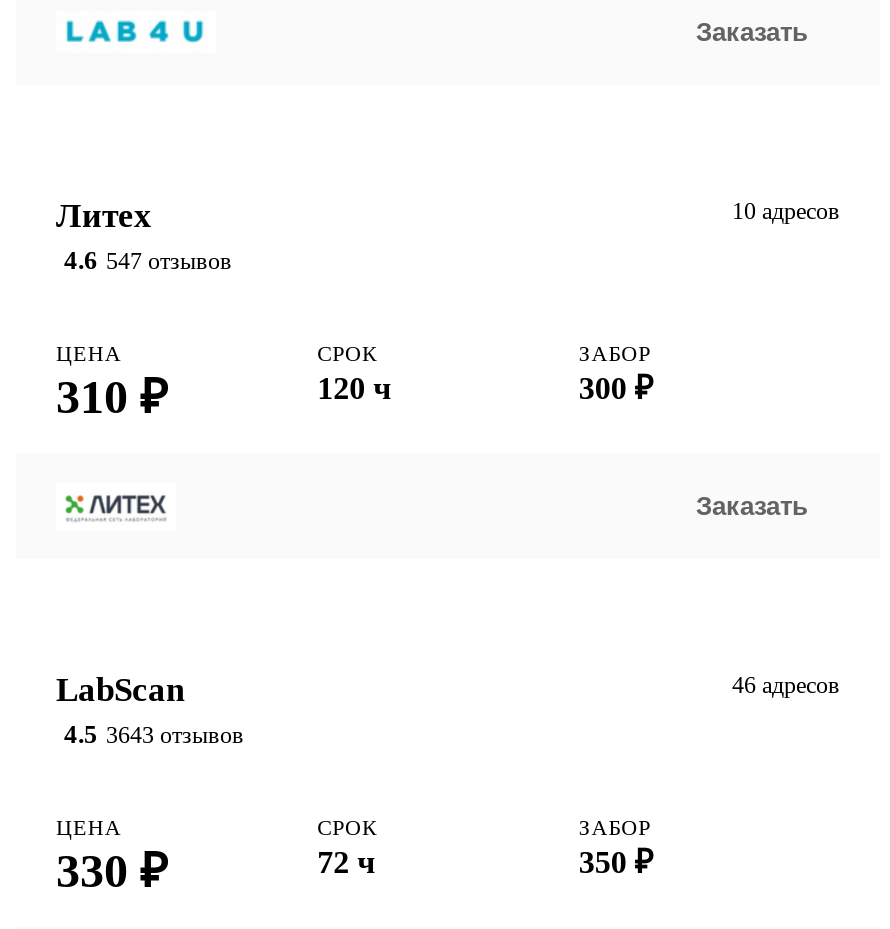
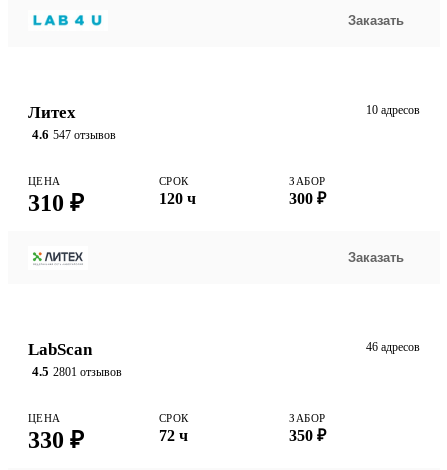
[64,719,244,749] 4.5 3643 отзывов -> [32,364,122,379] 4.5 2801 отзывов

